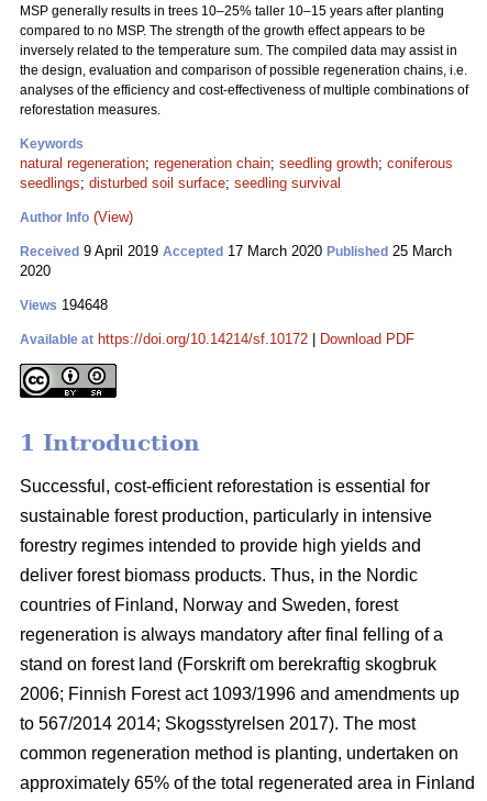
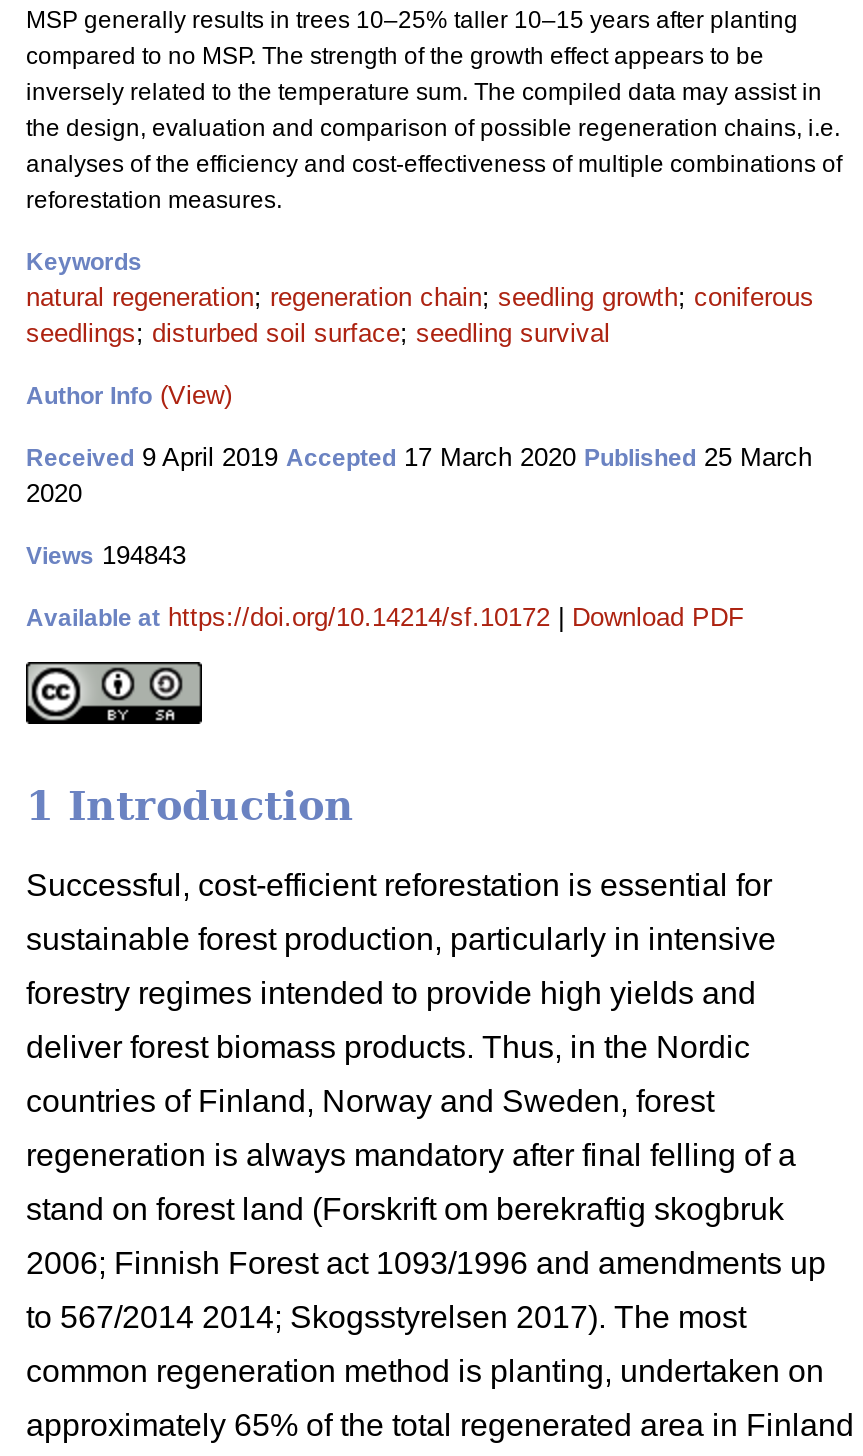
[20,297,108,313] Views 194648 -> [26,540,186,570] Views 194843

